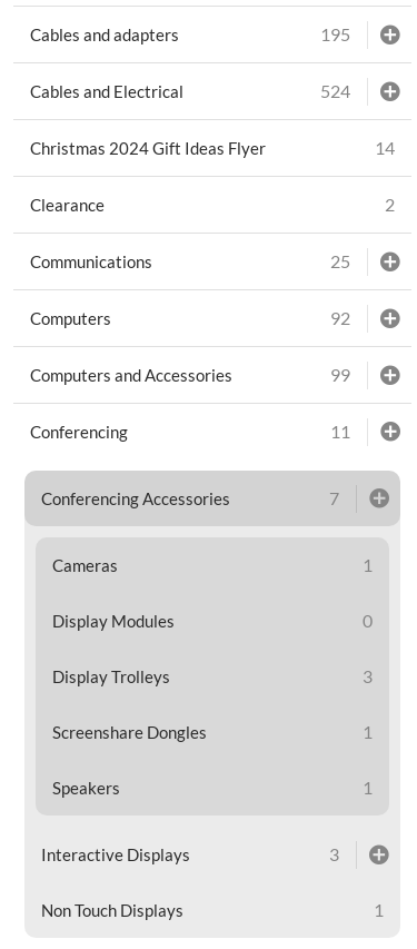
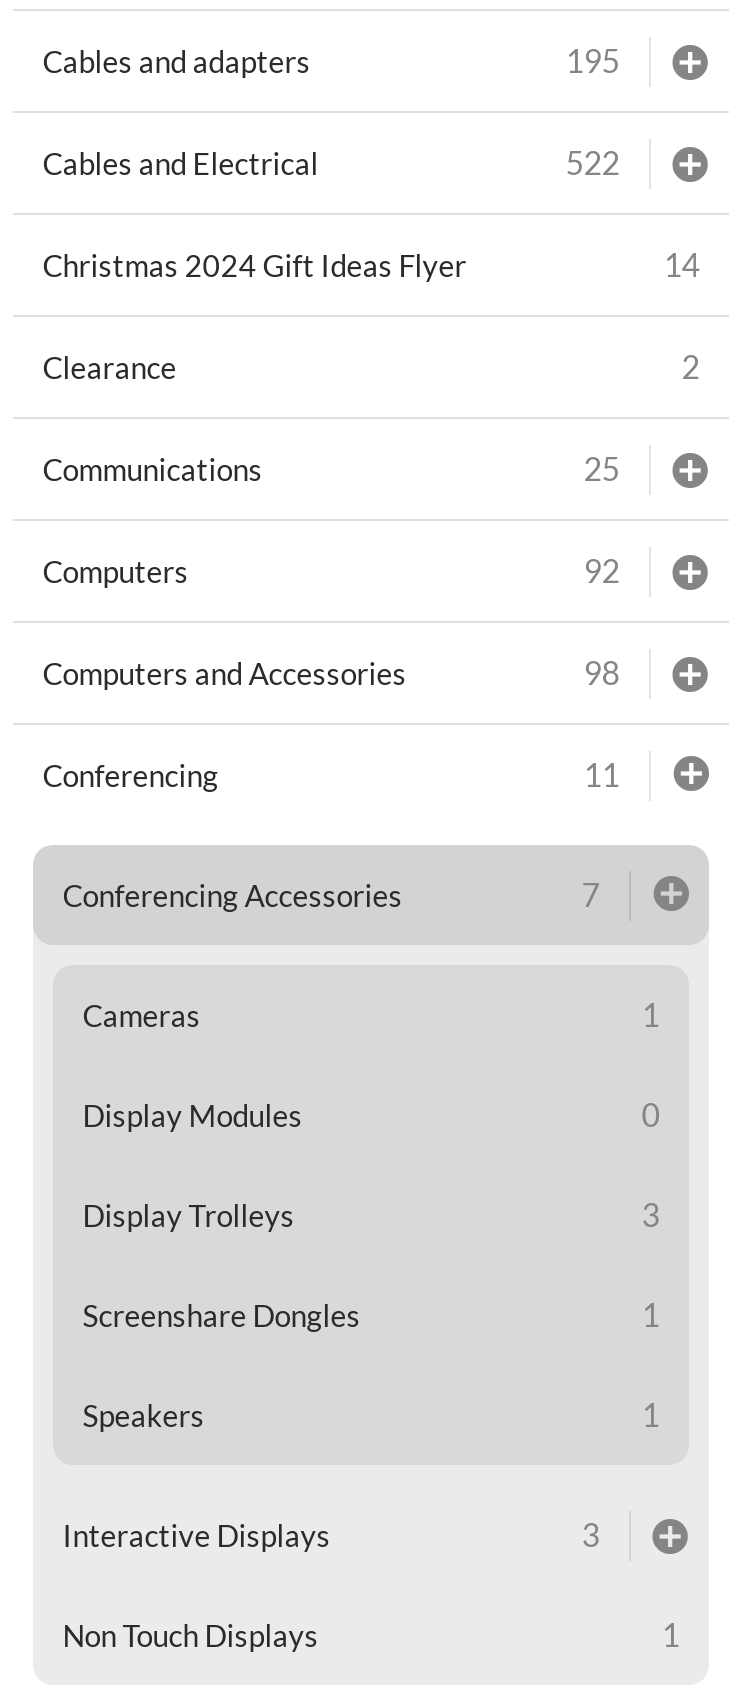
[320,80,351,101] 524 -> [565,143,619,181] 522
[330,364,351,385] 99 -> [583,653,619,691] 98

